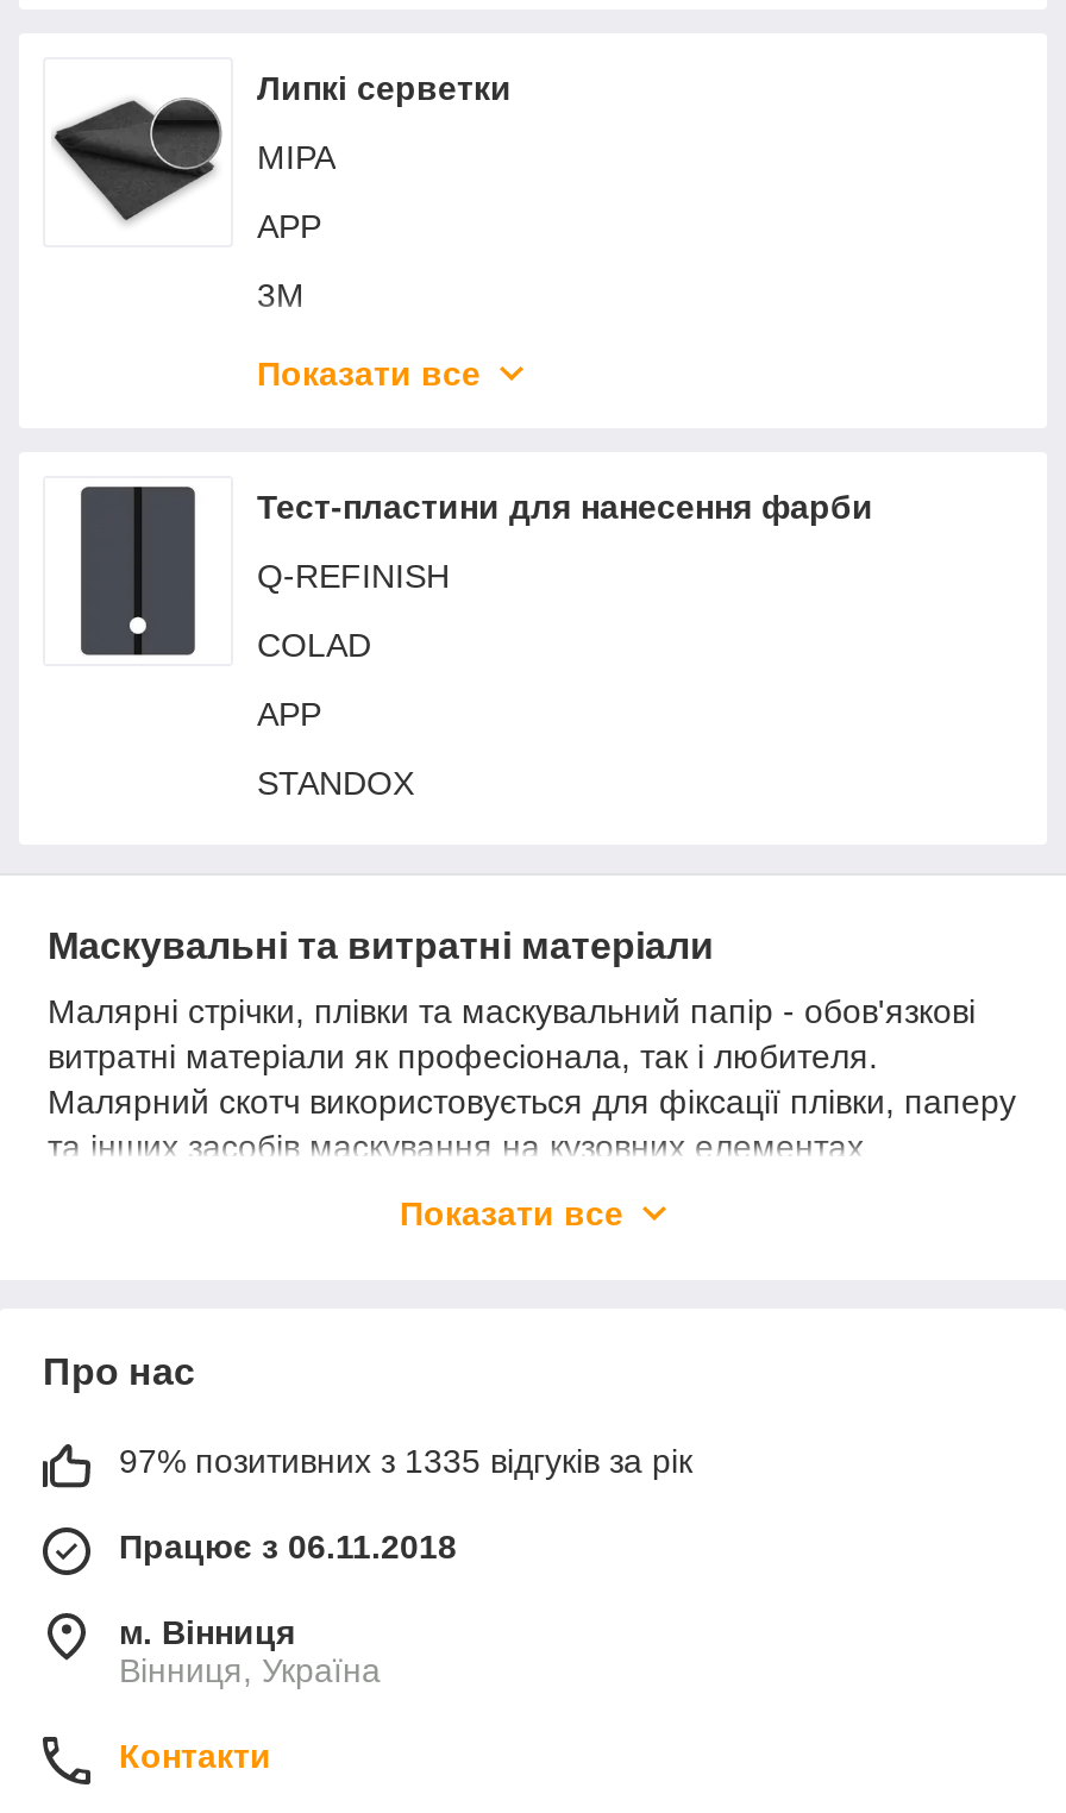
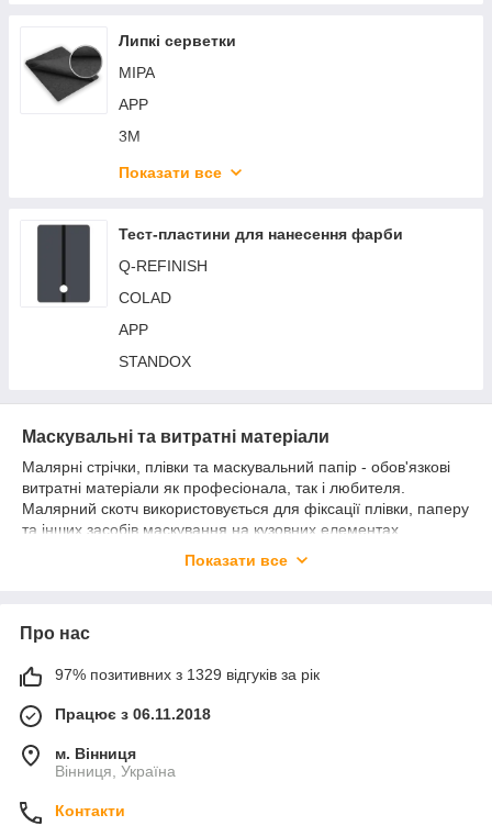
[119,1442,692,1480] 97% позитивних з 1335 відгуків за рік -> [55,666,320,683] 97% позитивних з 1329 відгуків за рік

